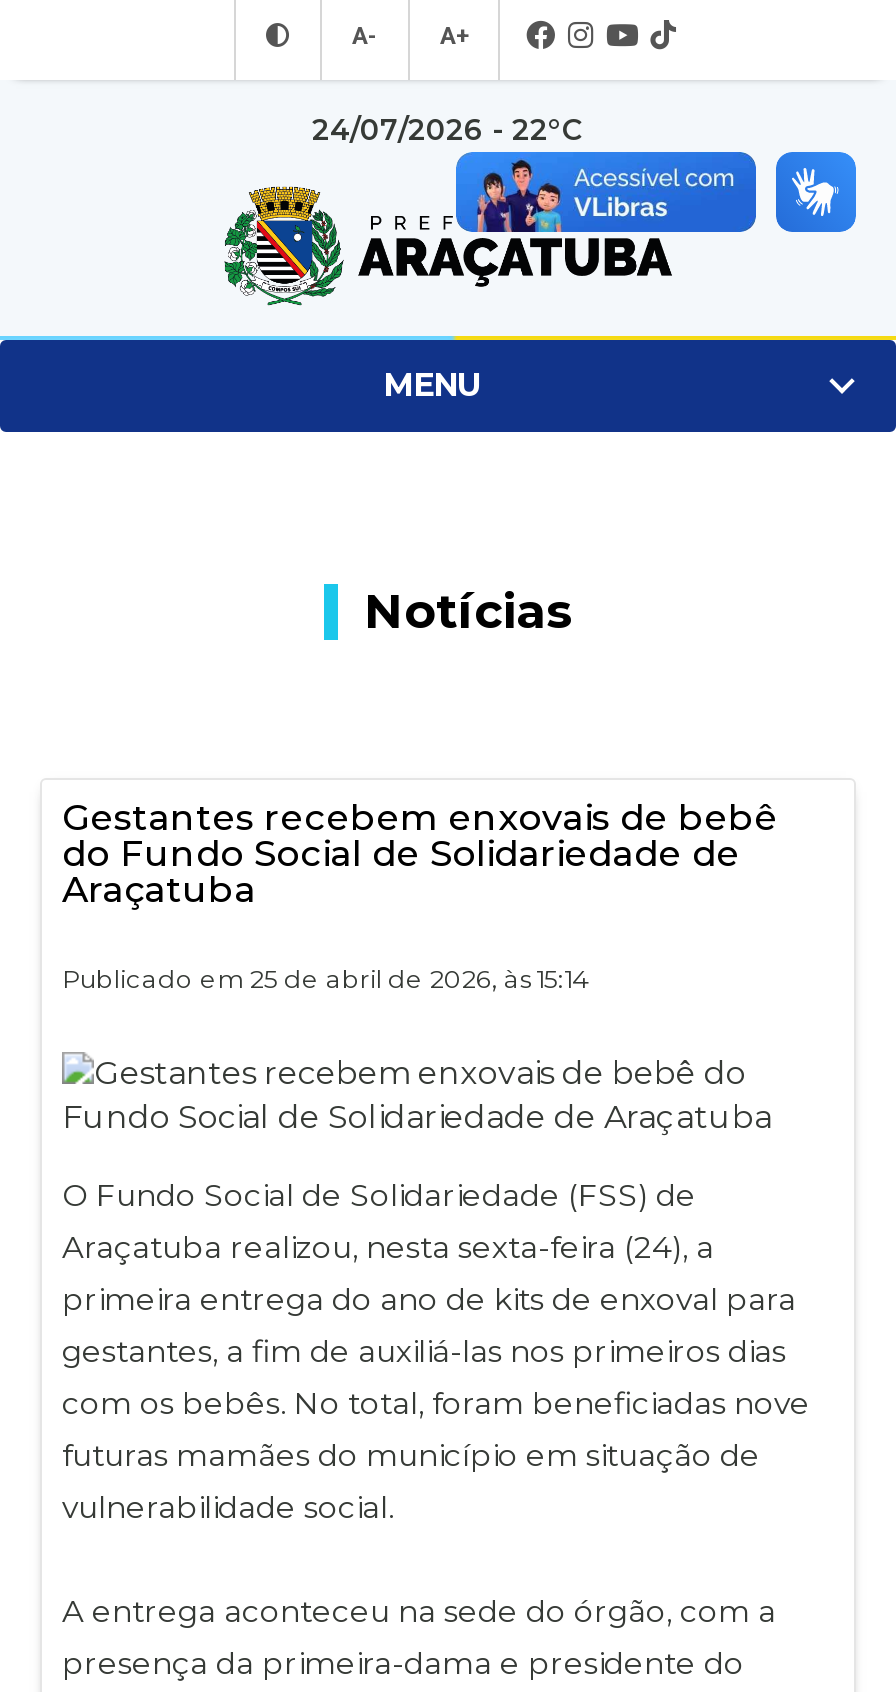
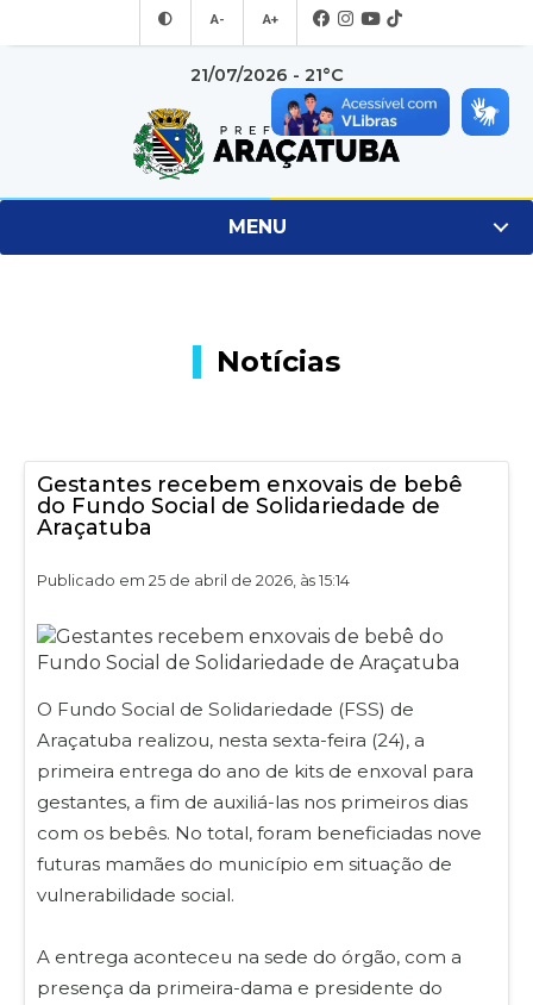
[312,112,584,148] 24/07/2026 - 22°C -> [190,64,343,86] 21/07/2026 - 21°C

